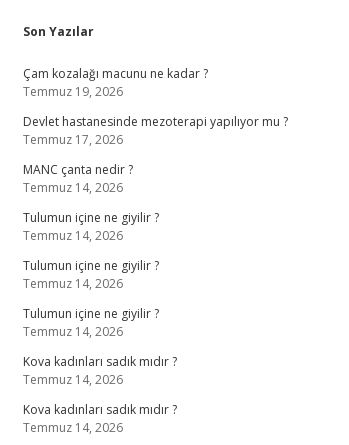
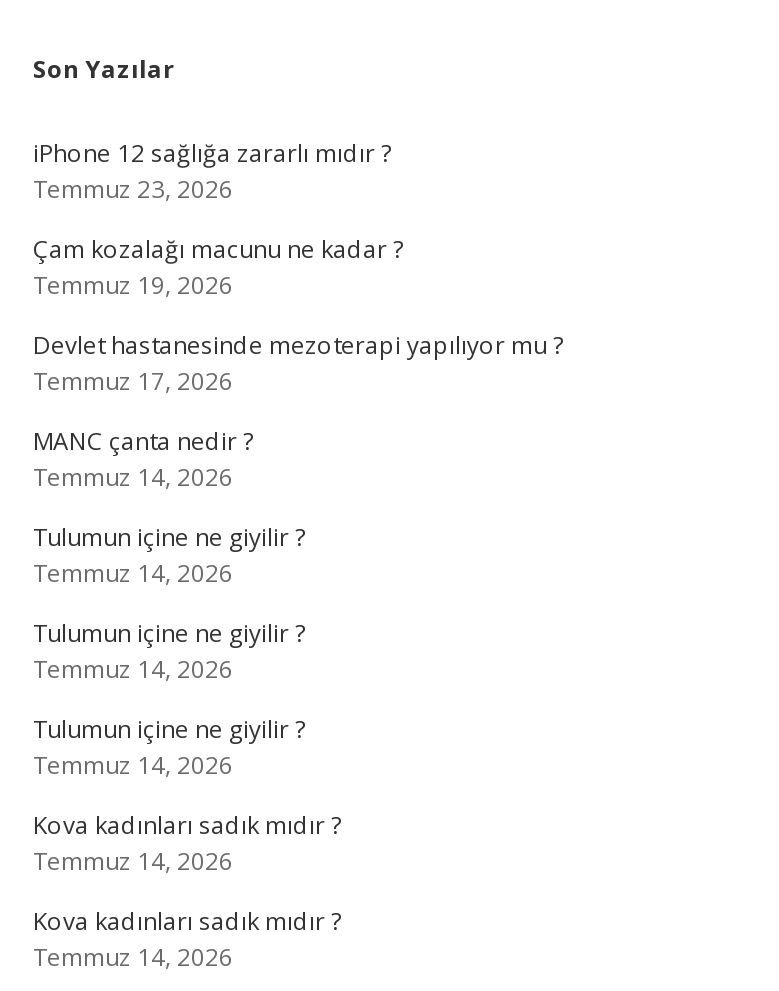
none -> [33,136,391,206] iPhone 12 sağlığa zararlı mıdır ? | Temmuz 23, 2026

